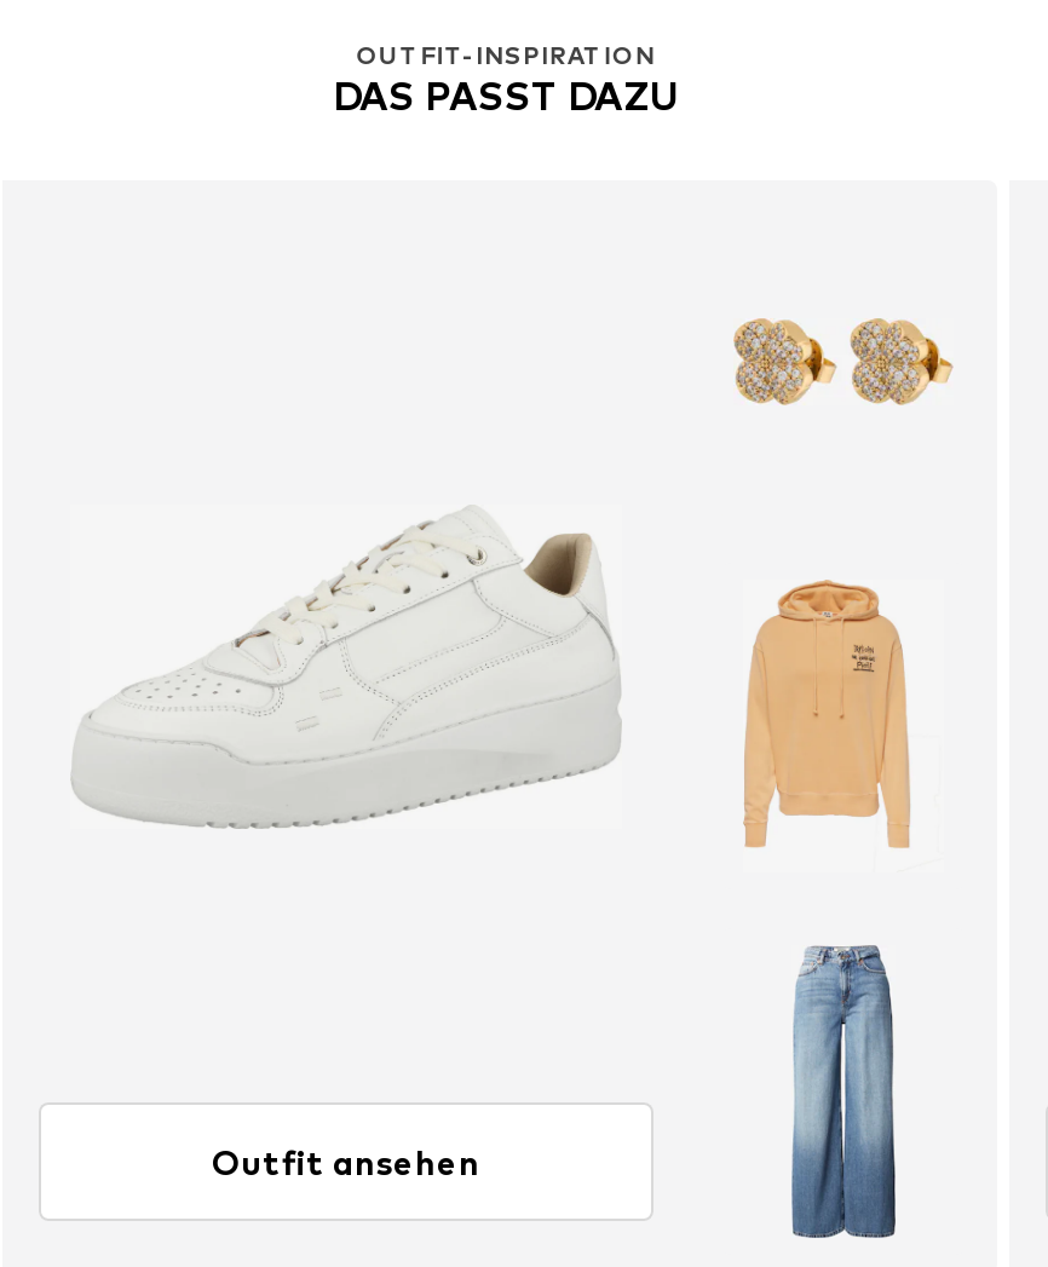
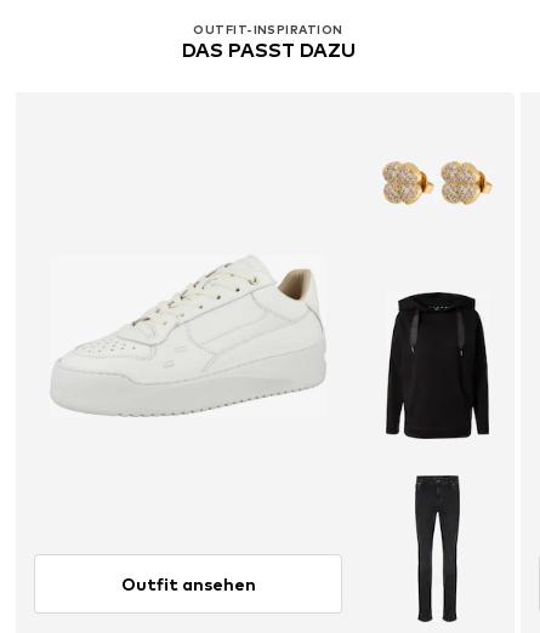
[741,577,946,872] [image] -> [385,291,490,440] [image]
[789,945,898,1240] [image] -> [411,475,464,622] [image]

